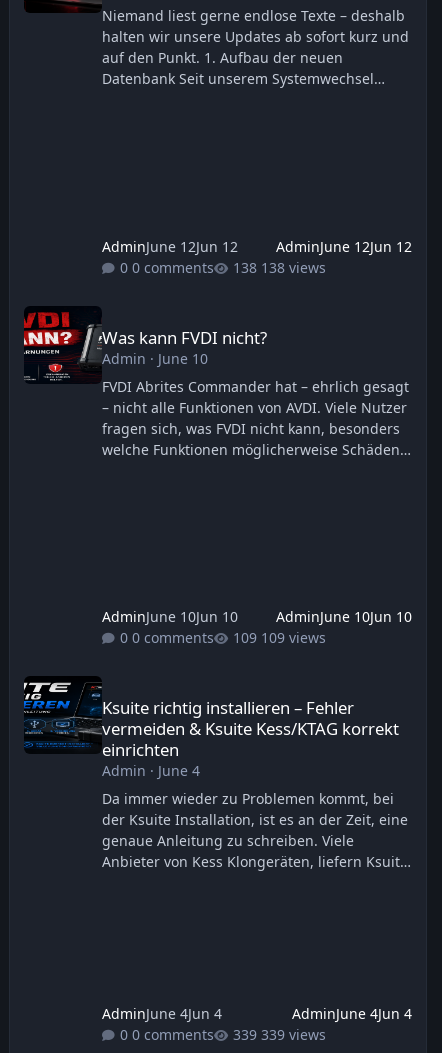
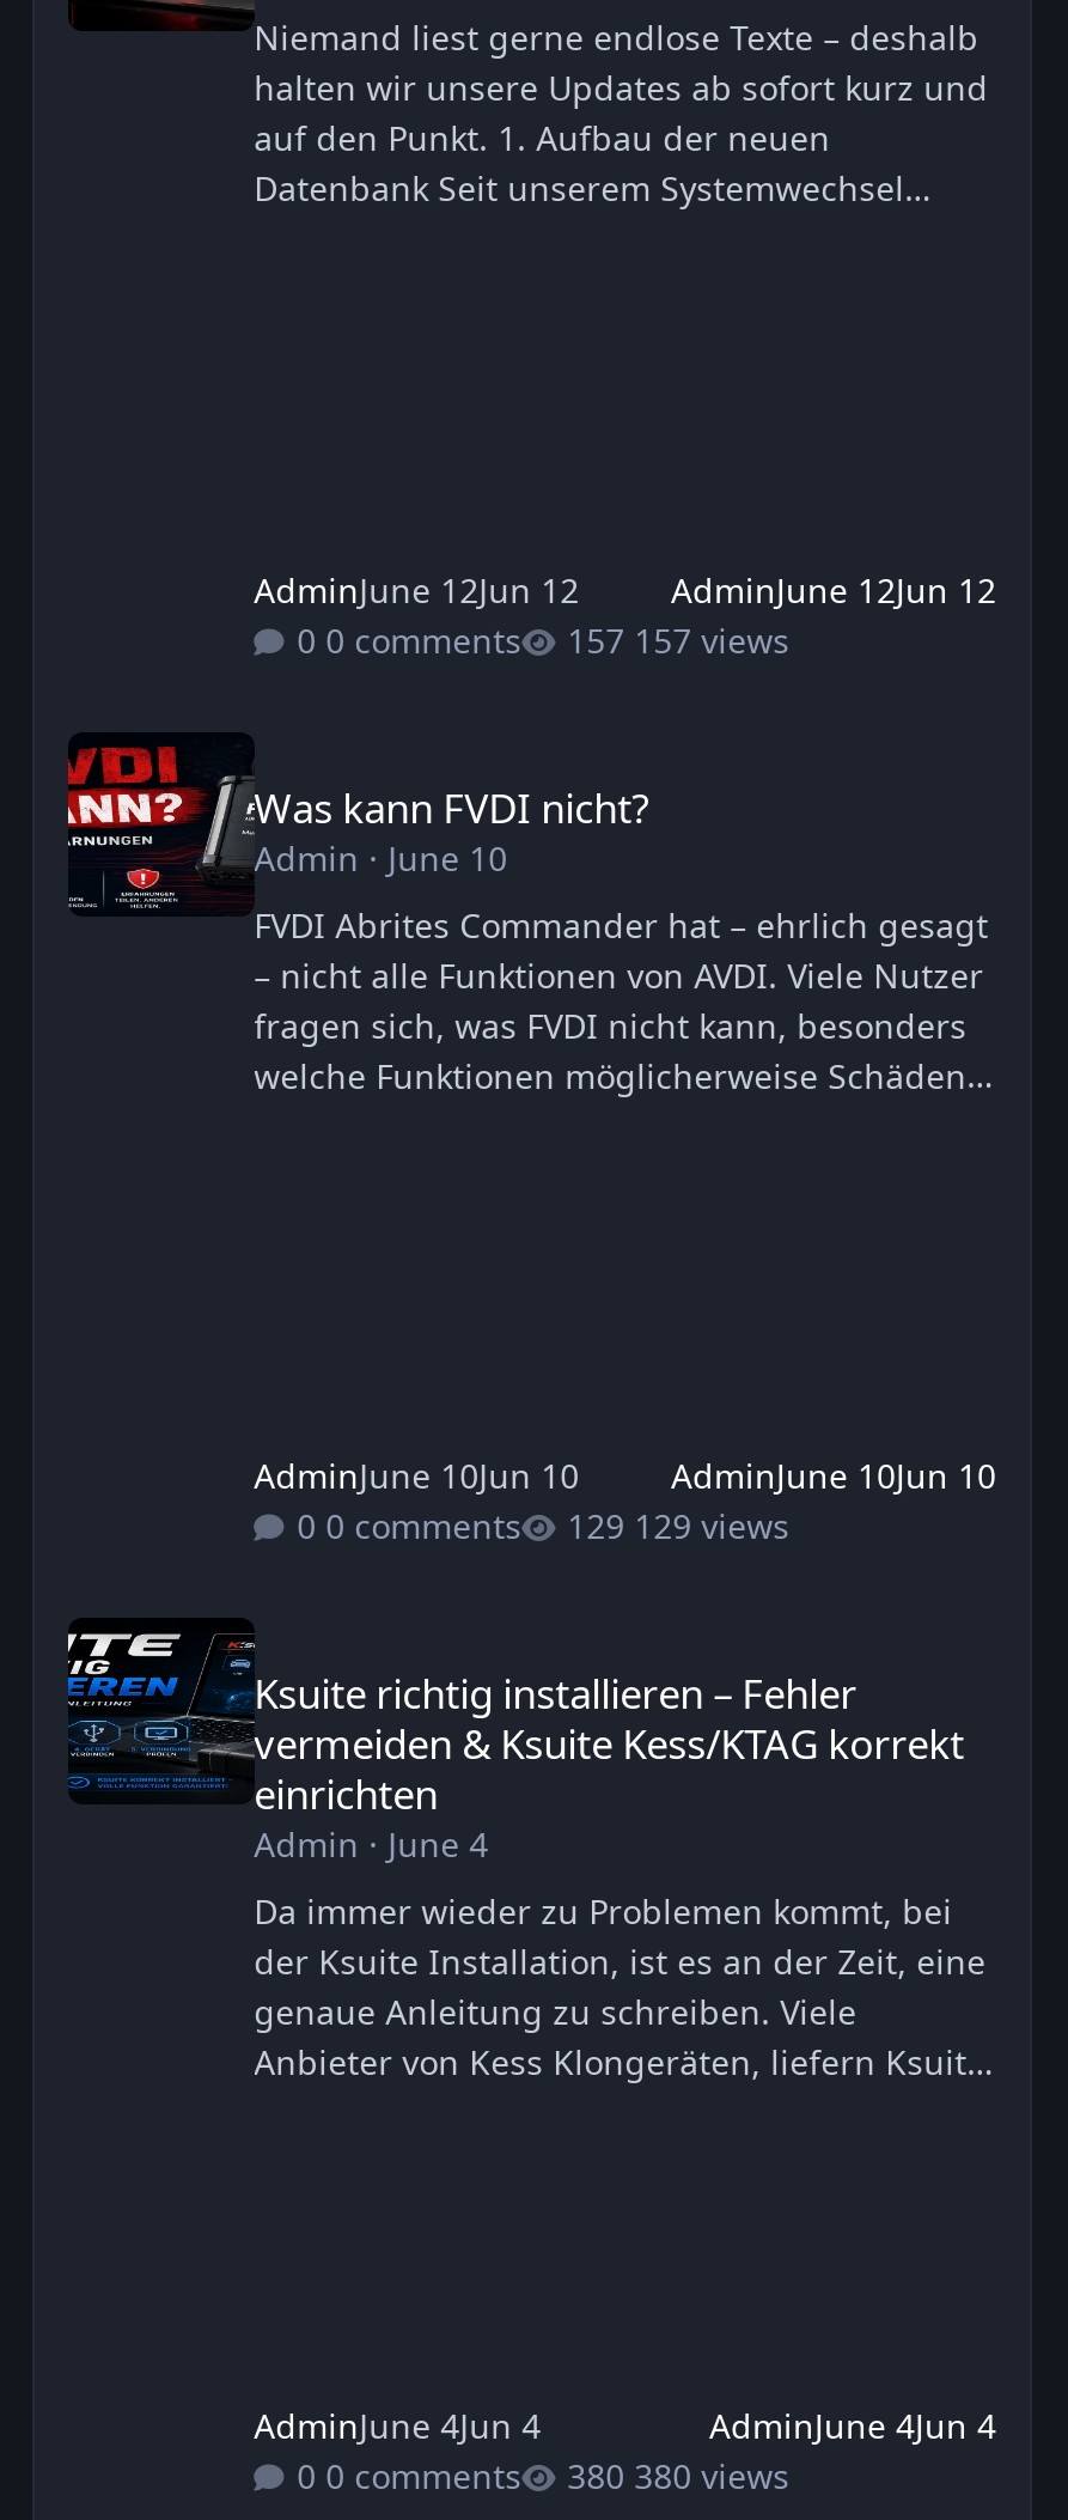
[261,258,326,277] 138 views -> [634,617,790,663] 157 views
[261,628,326,647] 109 views -> [634,1504,790,1550] 129 views
[261,1025,326,1044] 339 views -> [634,2453,790,2498] 380 views

